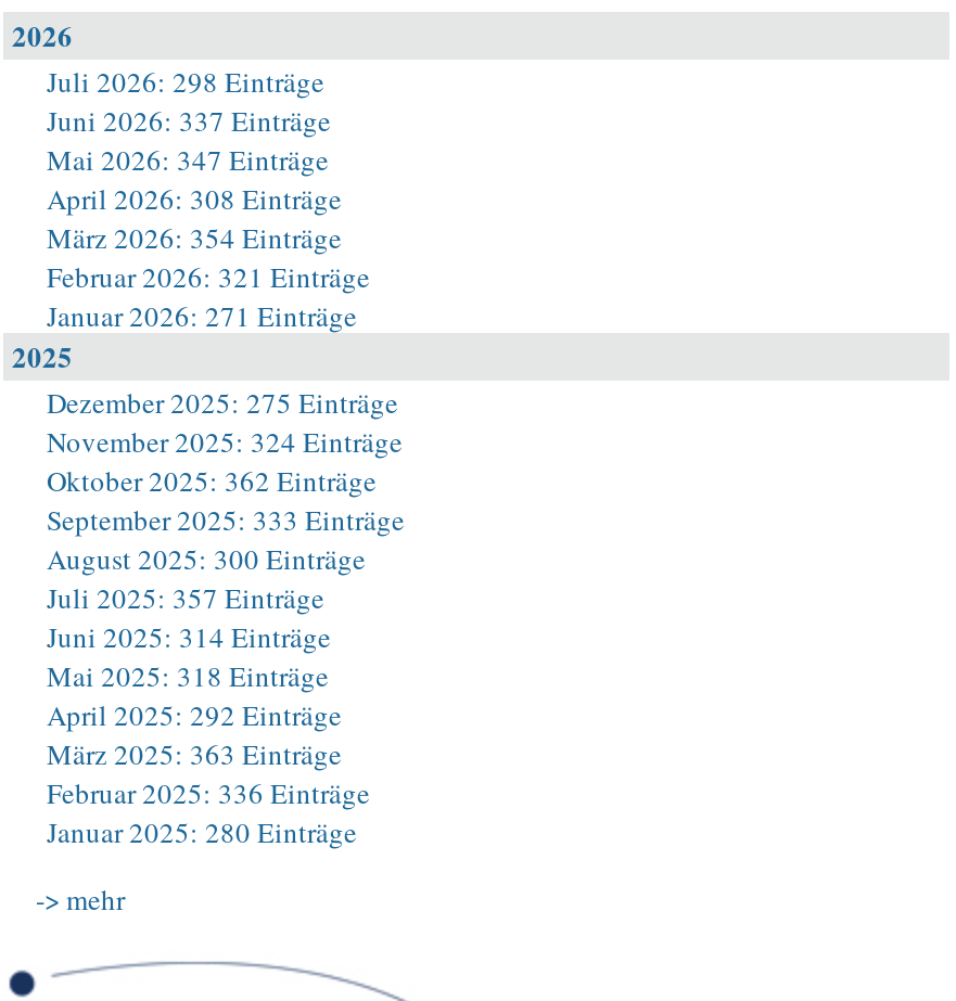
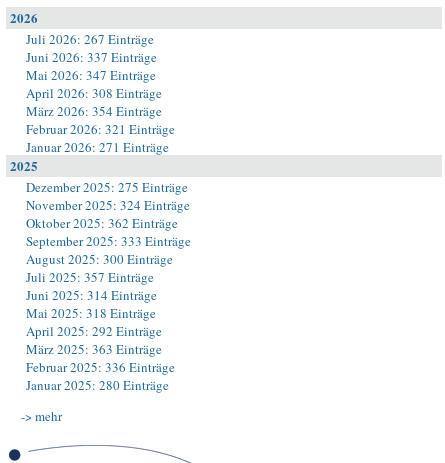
[47,62,324,101] Juli 2026: 298 Einträge -> [26,30,154,48] Juli 2026: 267 Einträge

